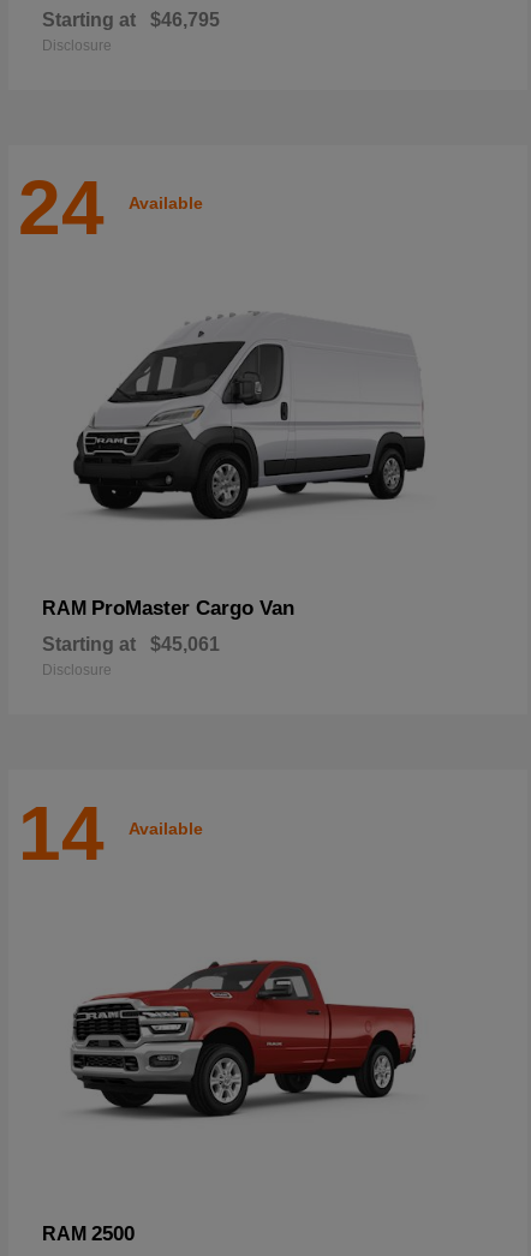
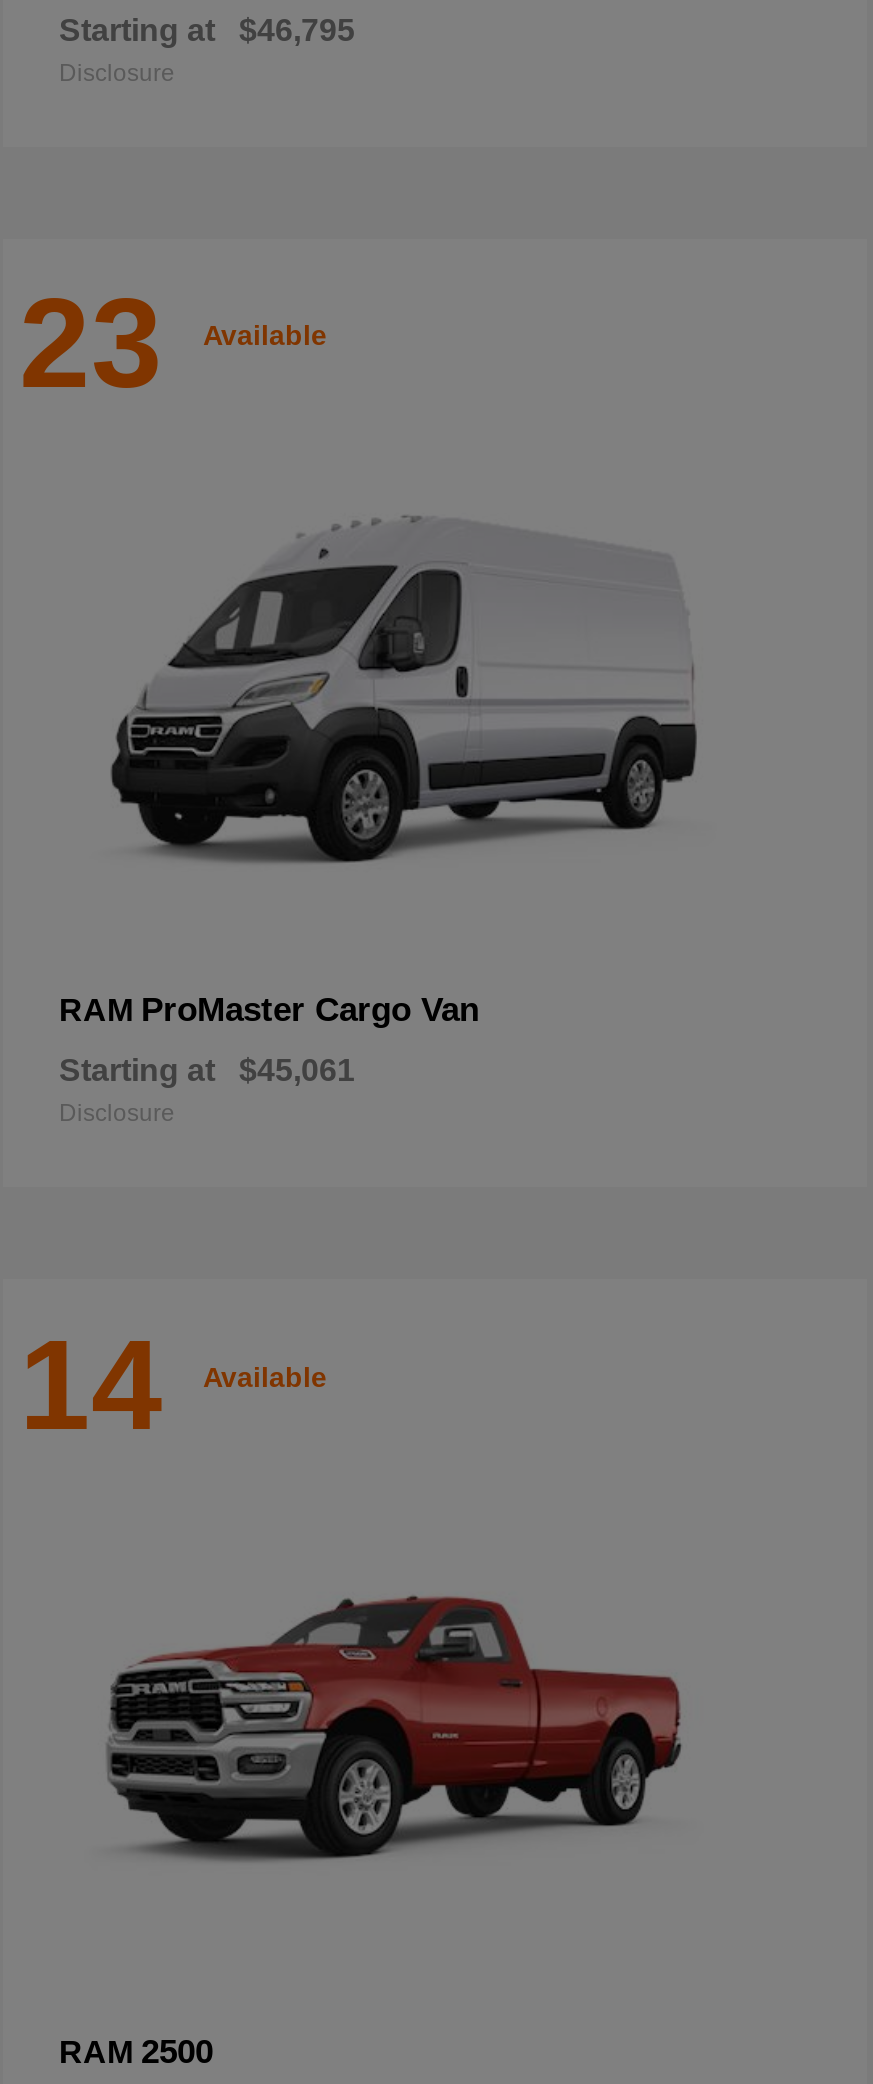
[18,165,203,251] 24 Available -> [19,271,327,415] 23 Available

